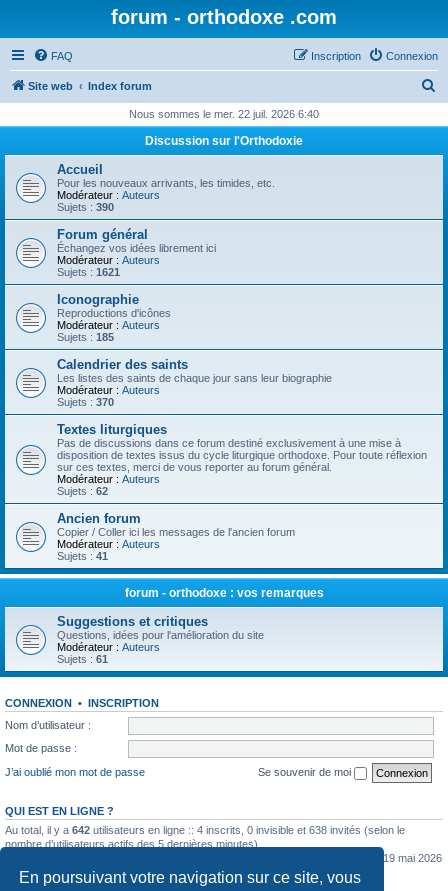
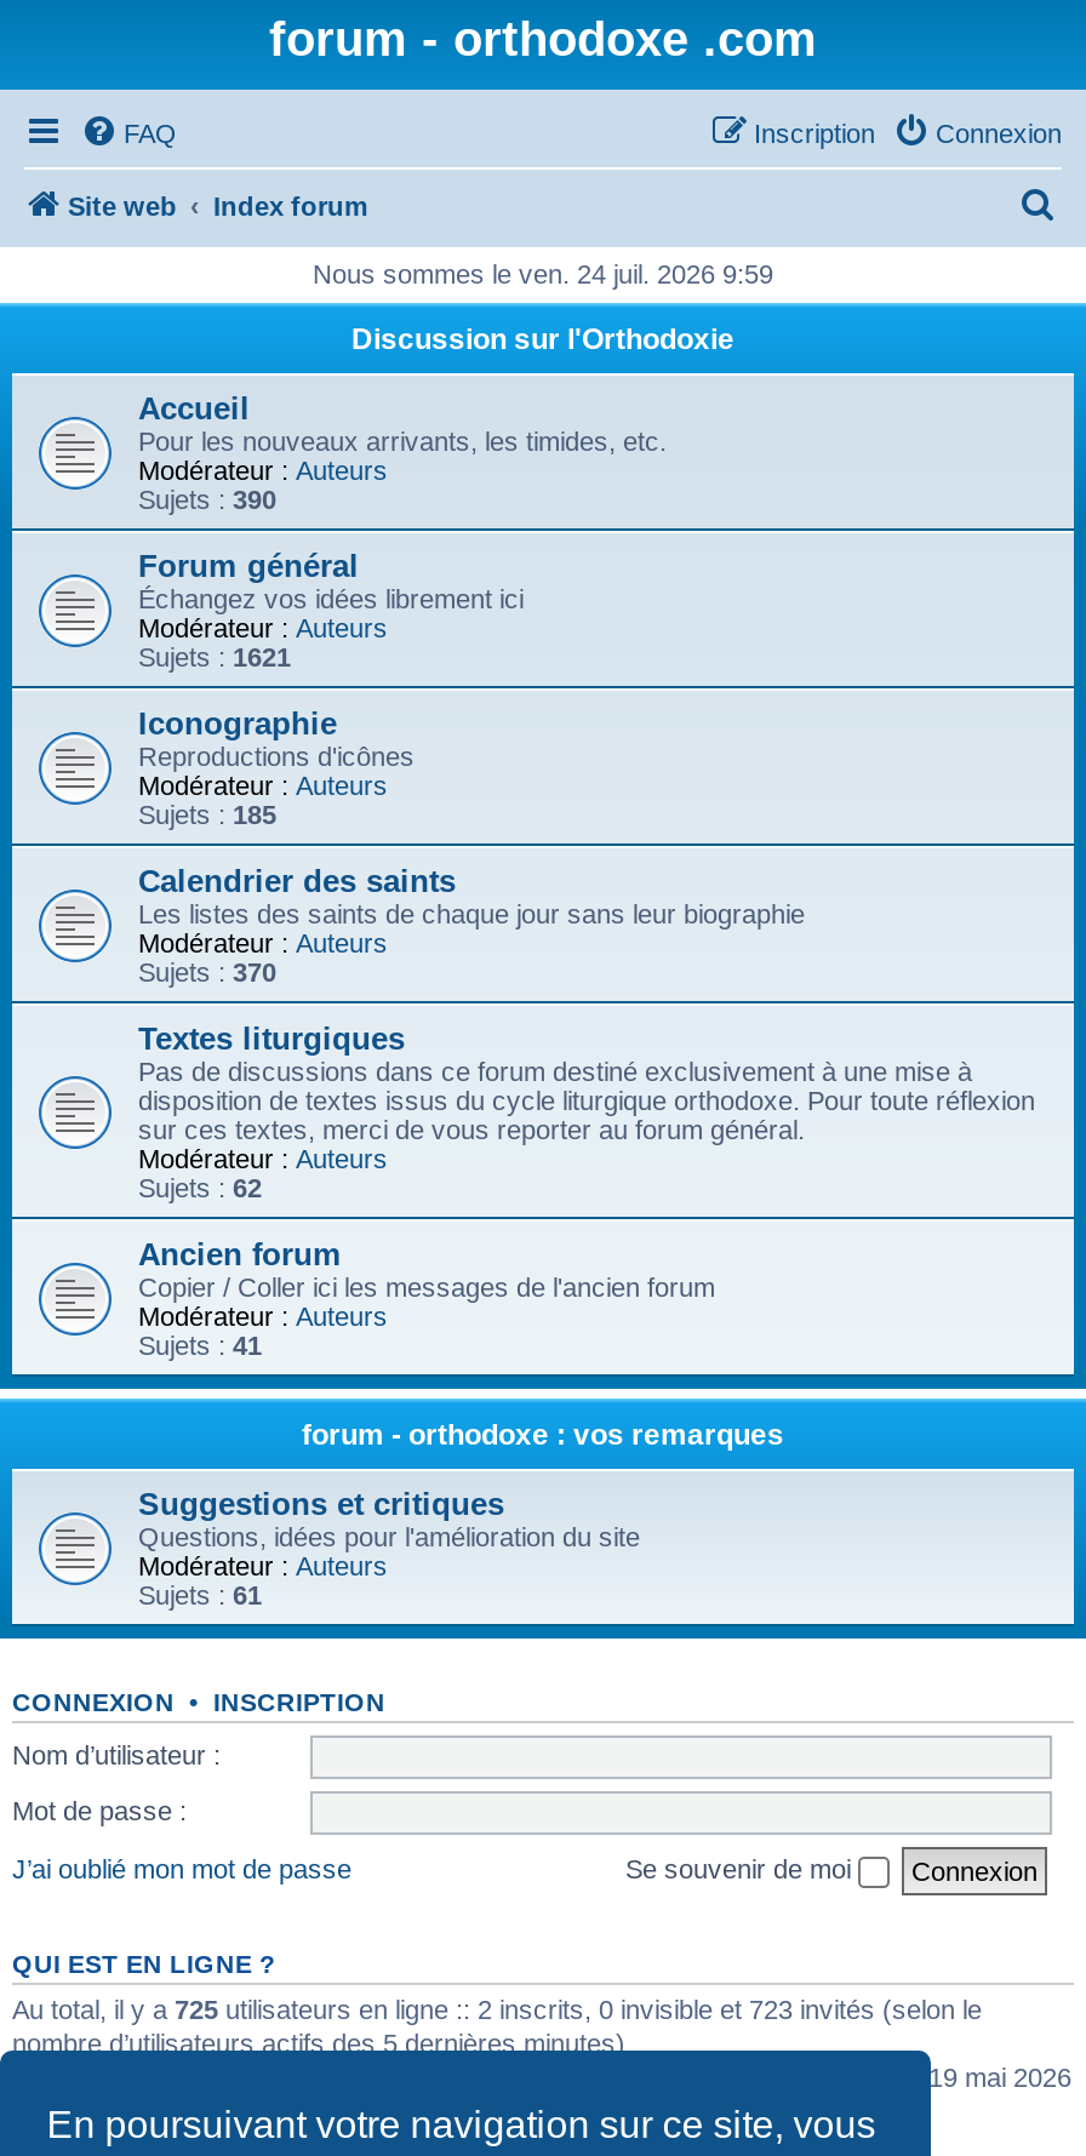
[129,108,319,120] Nous sommes le mer. 22 juil. 2026 6:40 -> [313,259,773,288] Nous sommes le ven. 24 juil. 2026 9:59
[5,823,405,835] Au total, il y a 642 utilisateurs en ligne :: 4 inscrits, 0 invisible et 638 invités (selon le -> [12,1994,982,2023] Au total, il y a 725 utilisateurs en ligne :: 2 inscrits, 0 invisible et 723 invités (selon le

